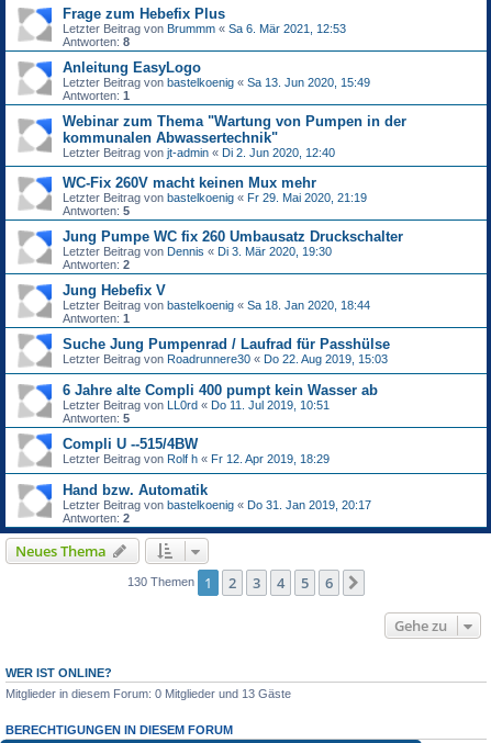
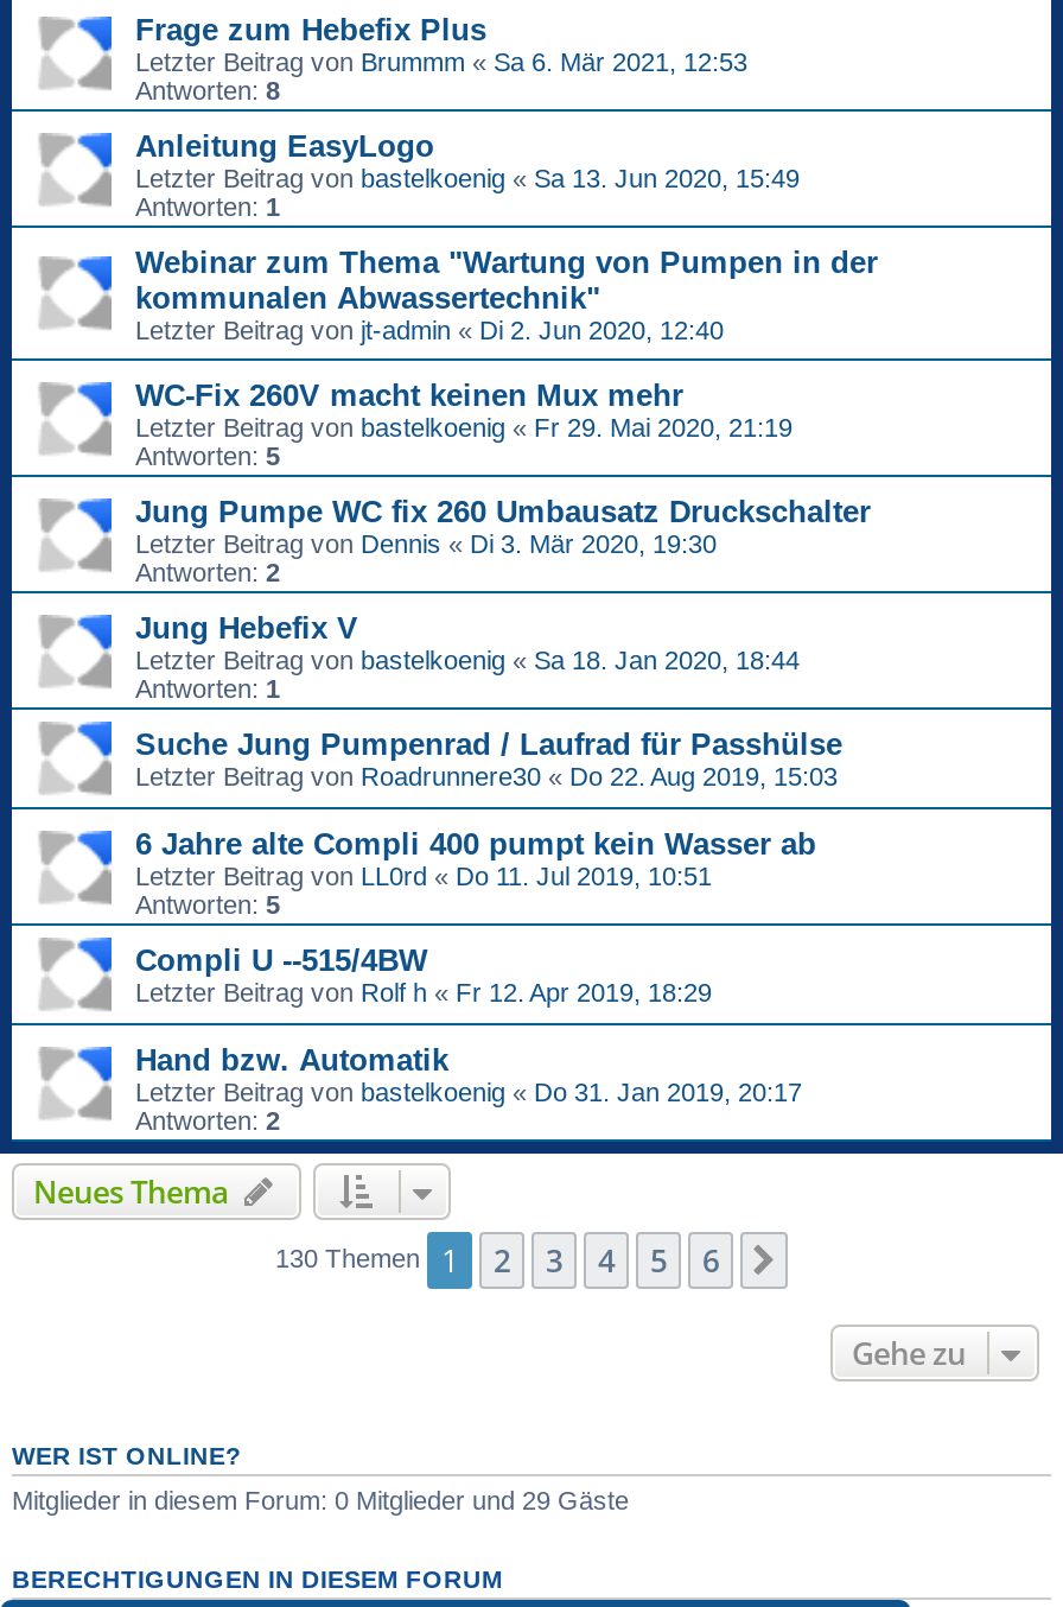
[5,687,291,701] Mitglieder in diesem Forum: 0 Mitglieder und 13 Gäste -> [12,1487,629,1515] Mitglieder in diesem Forum: 0 Mitglieder und 29 Gäste

